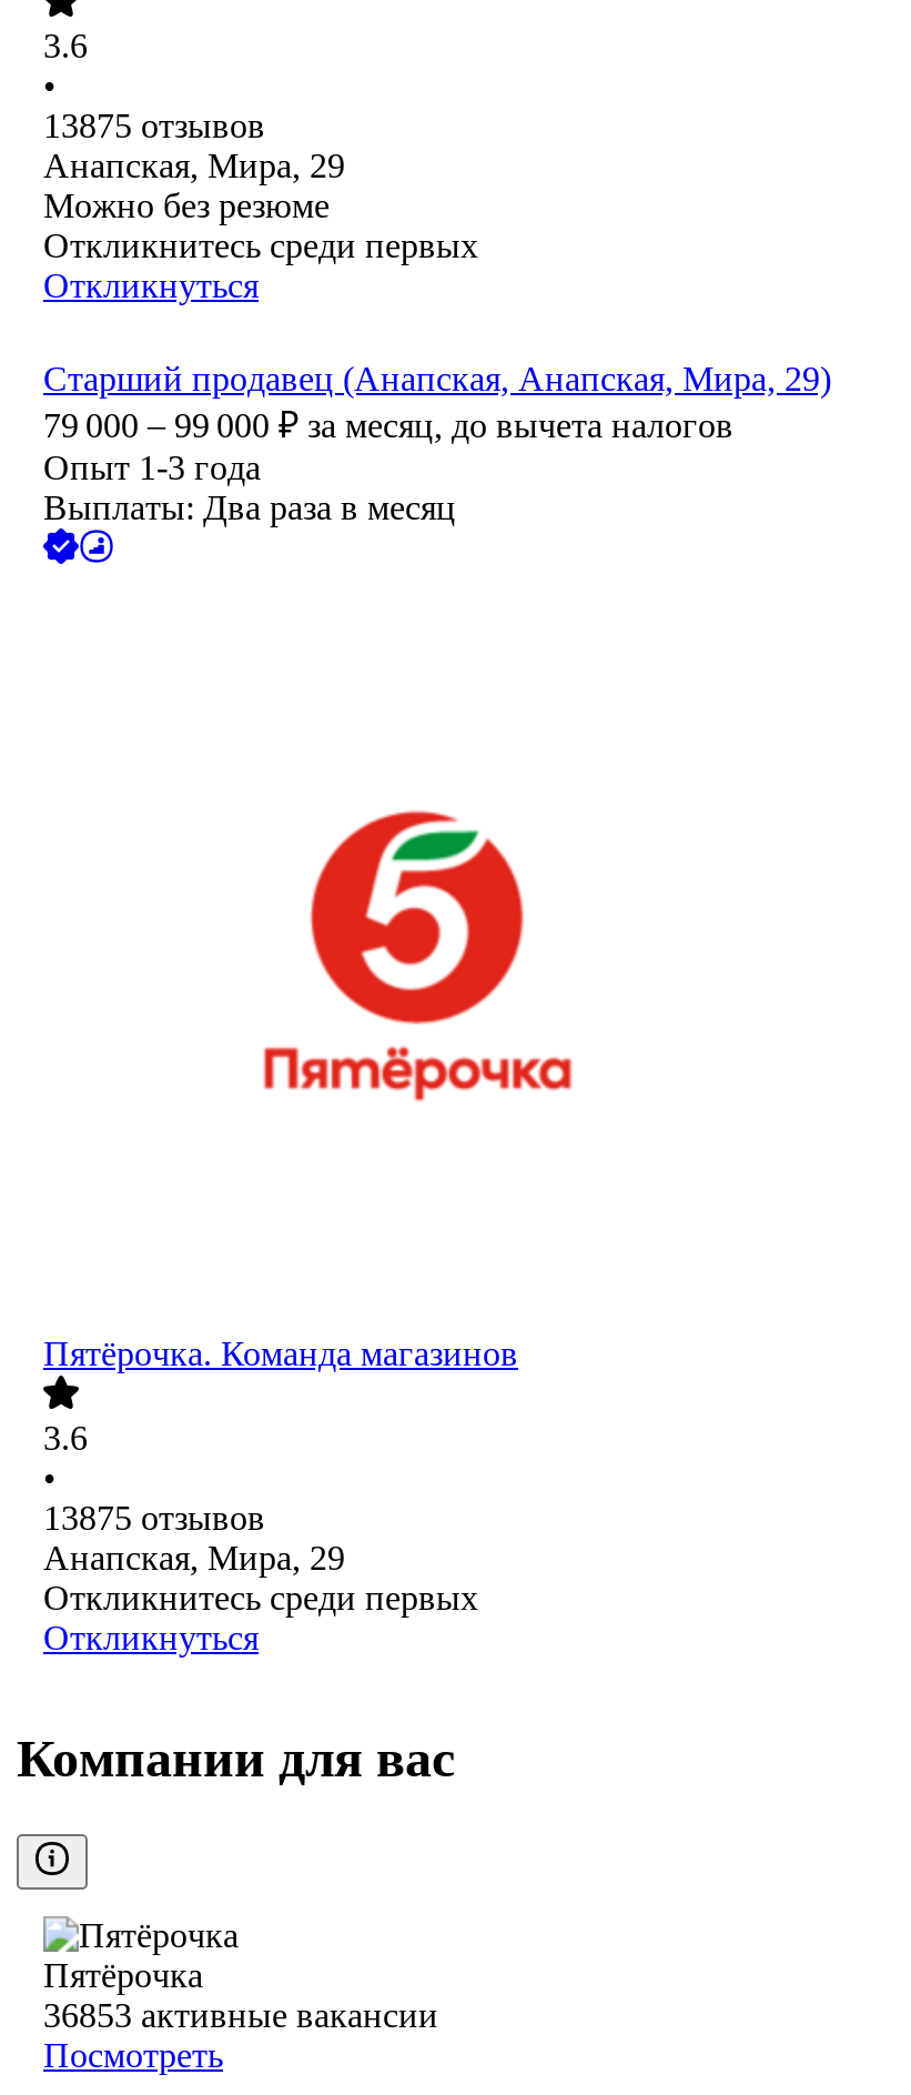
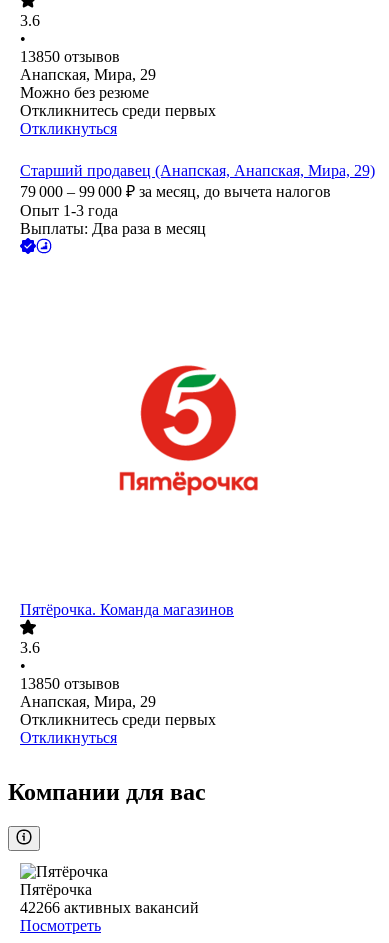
[43,108,265,145] 13875 отзывов -> [20,48,120,65] 13850 отзывов
[43,1500,265,1538] 13875 отзывов -> [20,675,120,692] 13850 отзывов
[43,1997,438,2035] 36853 активные вакансии -> [20,899,199,916] 42266 активных вакансий

